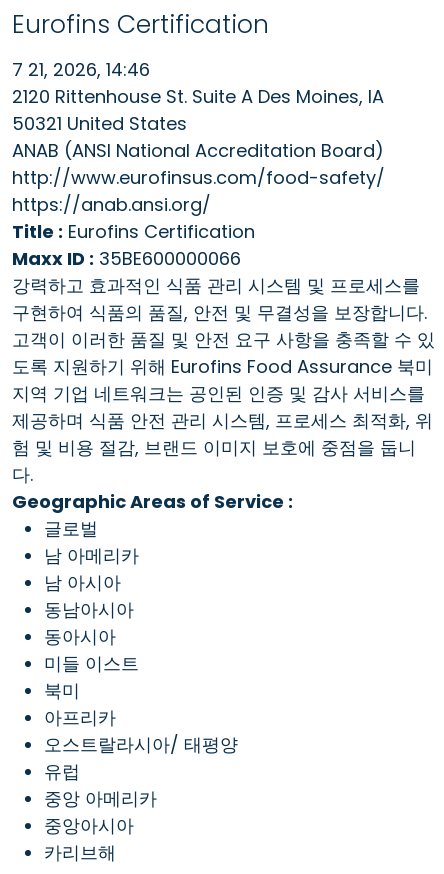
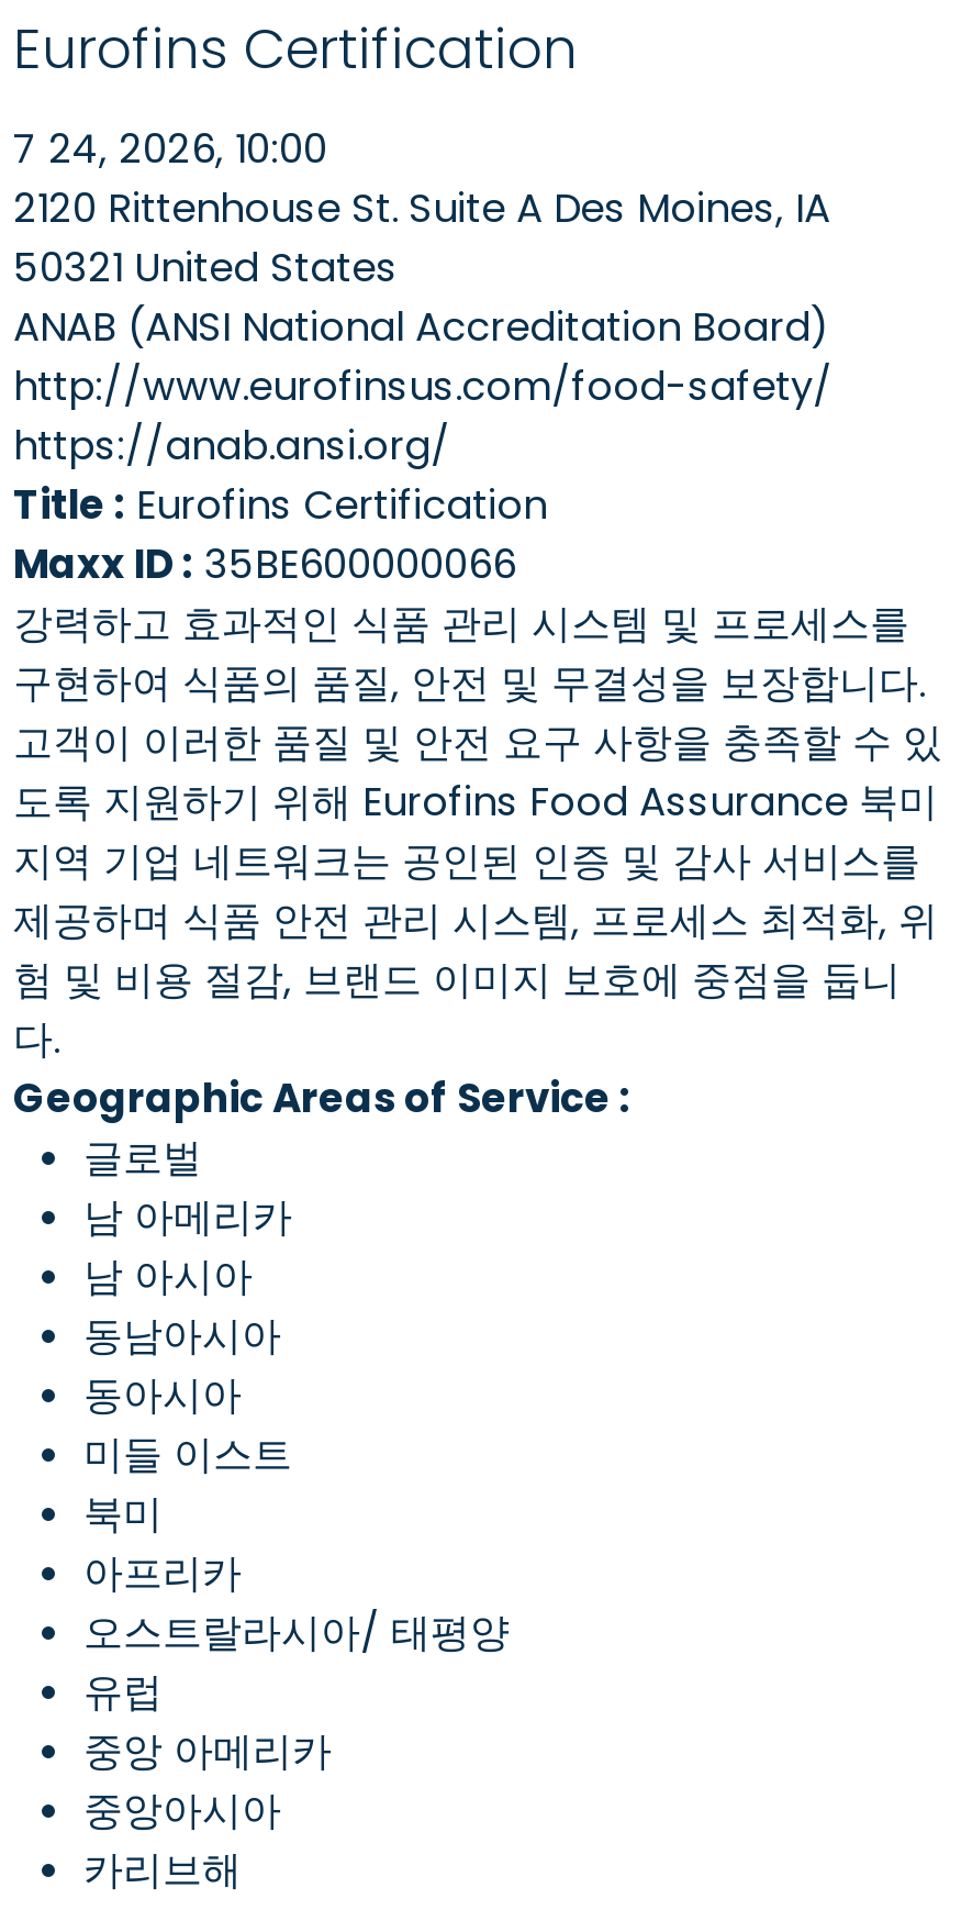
[12,57,150,82] 7 21, 2026, 14:46 -> [13,120,327,175] 7 24, 2026, 10:00

